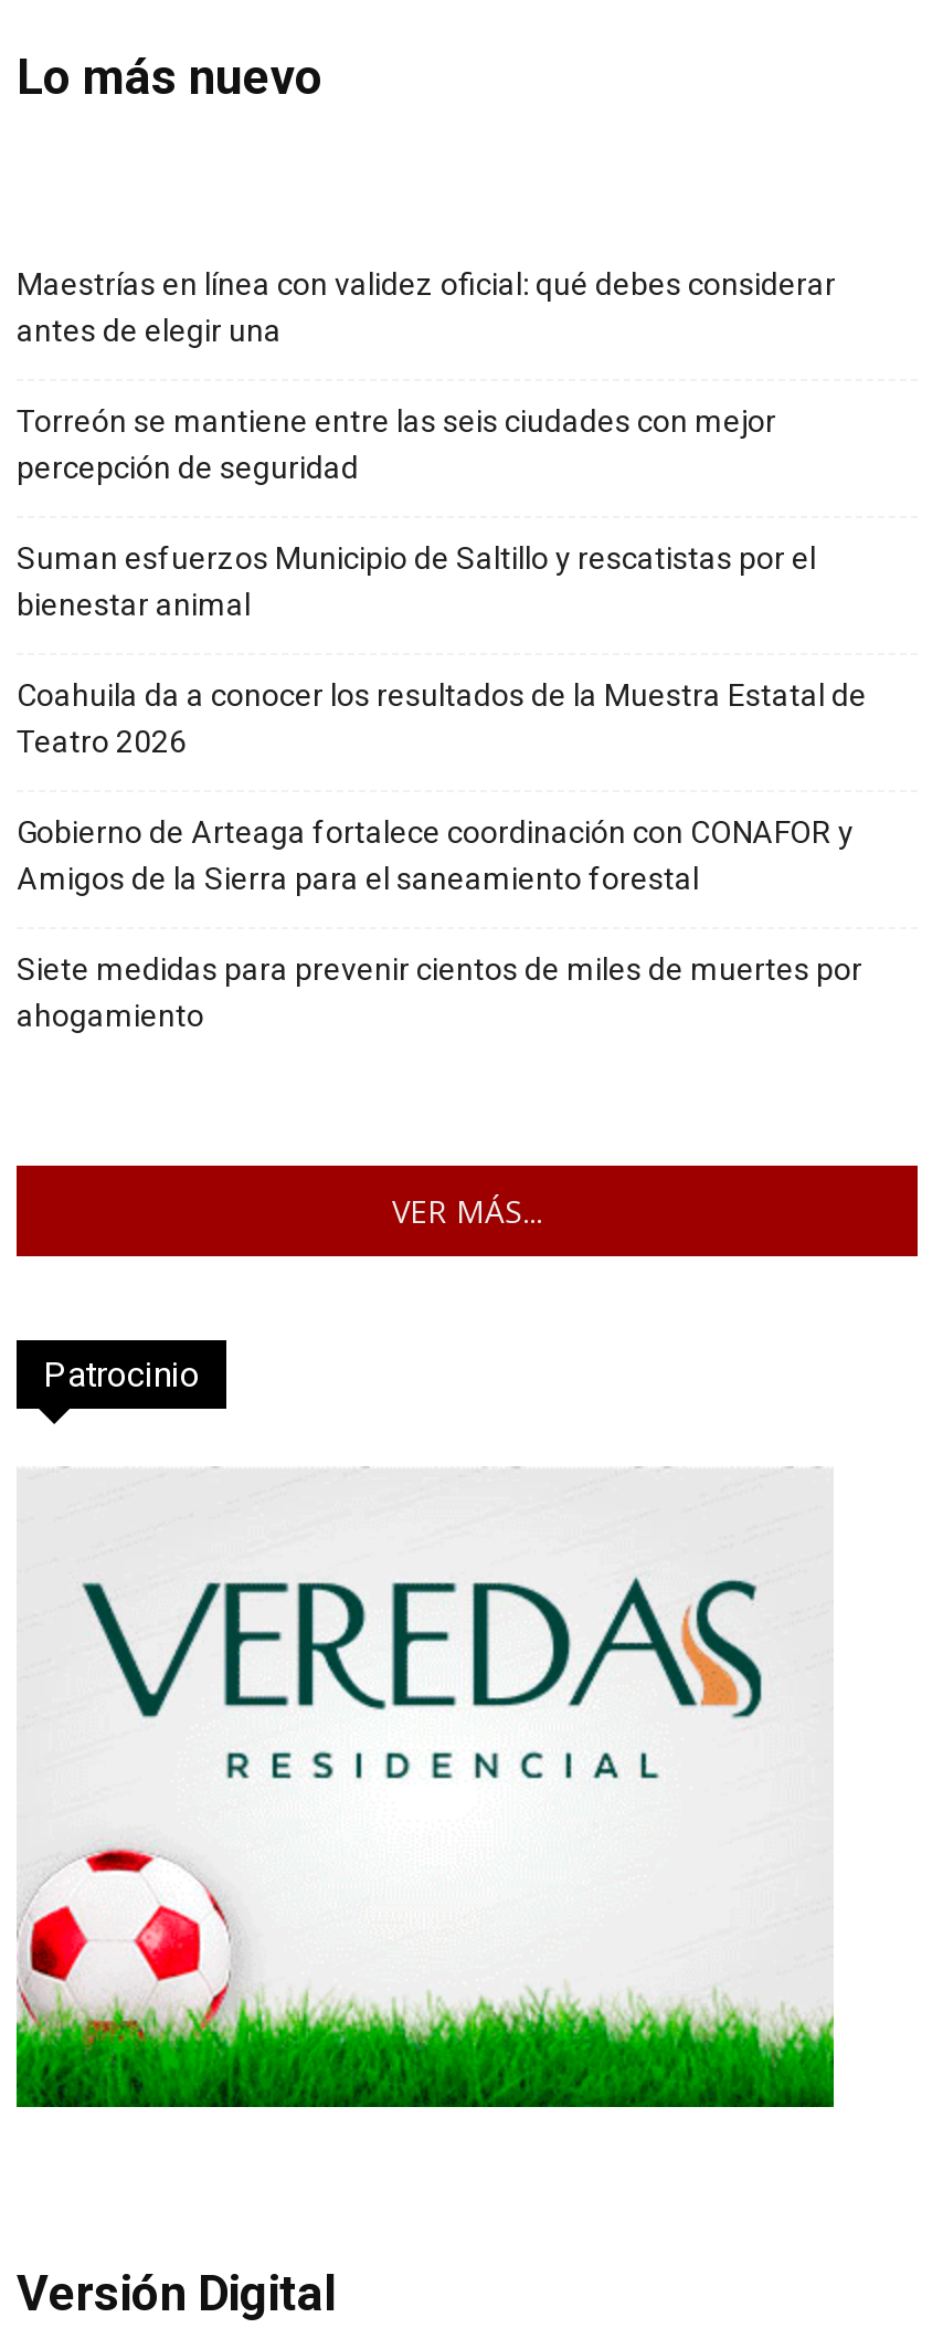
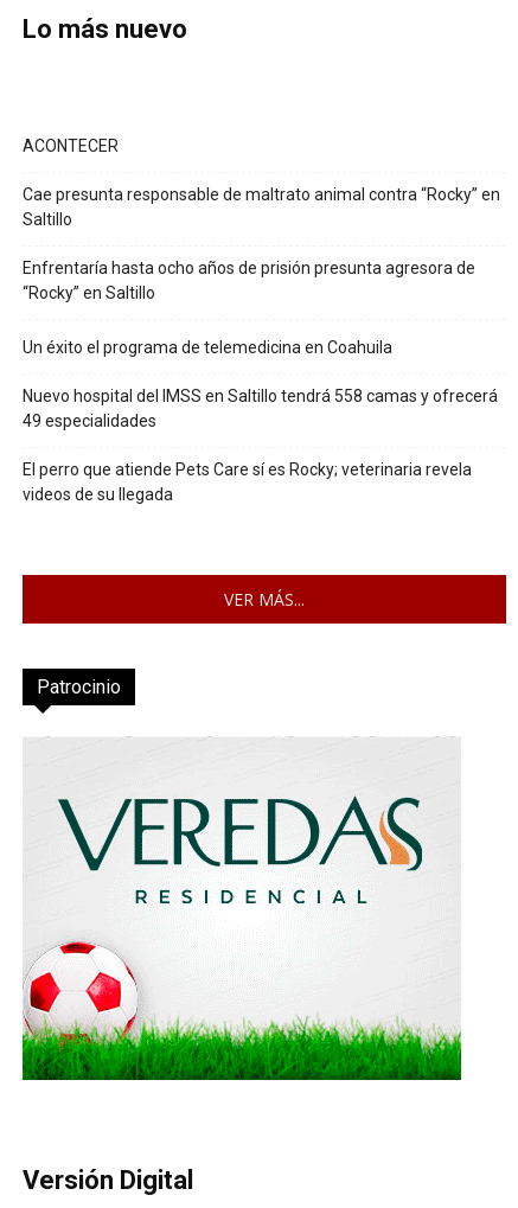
[17,266,836,348] Maestrías en línea con validez oficial: qué debes considerar | antes de elegir una -> [23,136,119,155] ACONTECER
[17,403,776,485] Torreón se mantiene entre las seis ciudades con mejor | percepción de seguridad -> [23,185,500,229] Cae presunta responsable de maltrato animal contra “Rocky” en | Saltillo
[17,540,816,622] Suman esfuerzos Municipio de Saltillo y rescatistas por el | bienestar animal -> [23,258,475,302] Enfrentaría hasta ocho años de prisión presunta agresora de | “Rocky” en Saltillo
[17,677,867,759] Coahuila da a conocer los resultados de la Muestra Estatal de | Teatro 2026 -> [23,338,392,357] Un éxito el programa de telemedicina en Coahuila
[17,814,854,896] Gobierno de Arteaga fortalece coordinación con CONAFOR y | Amigos de la Sierra para el saneamiento forestal -> [23,386,498,430] Nuevo hospital del IMSS en Saltillo tendrá 558 camas y ofrecerá | 49 especialidades
[17,951,862,1033] Siete medidas para prevenir cientos de miles de muertes por | ahogamiento -> [23,460,472,504] El perro que atiende Pets Care sí es Rocky; veterinaria revela | videos de su llegada

